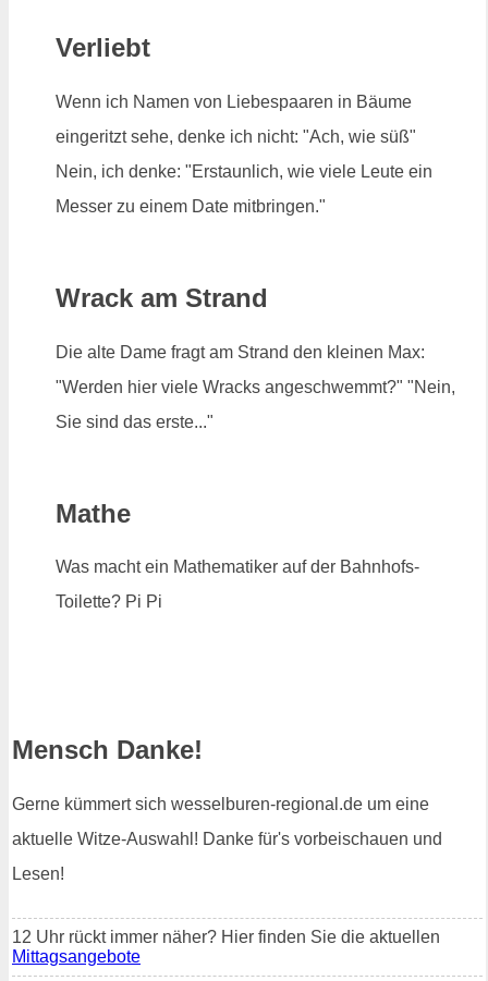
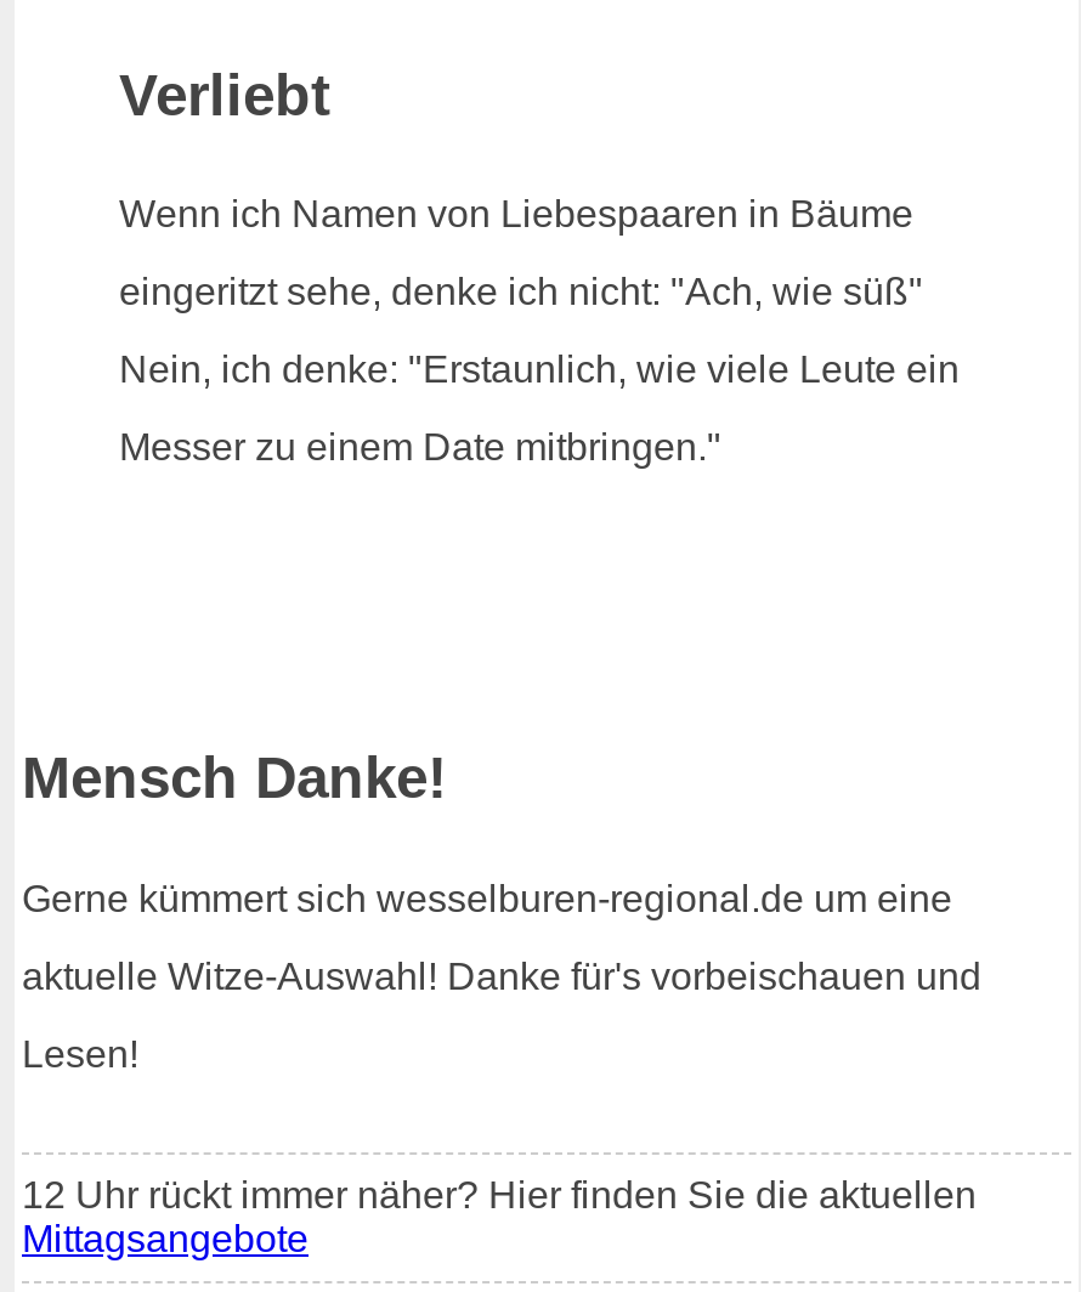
[56,283,455,611] Wrack am Strand | Die alte Dame fragt am Strand den kleinen Max: | "Werden hier viele Wracks angeschwemmt?" "Nein, | Sie sind das erste..." | Mathe | Was macht ein Mathematiker auf der Bahnhofs- | Toilette? Pi Pi -> none

